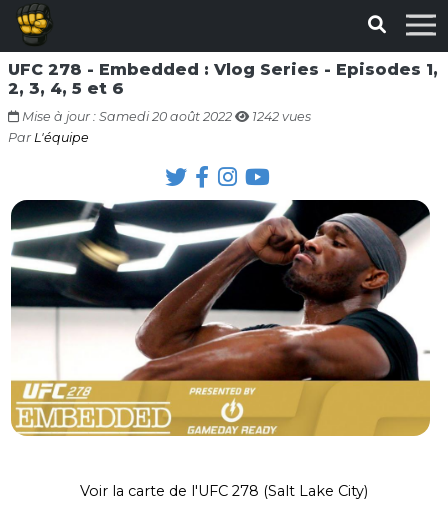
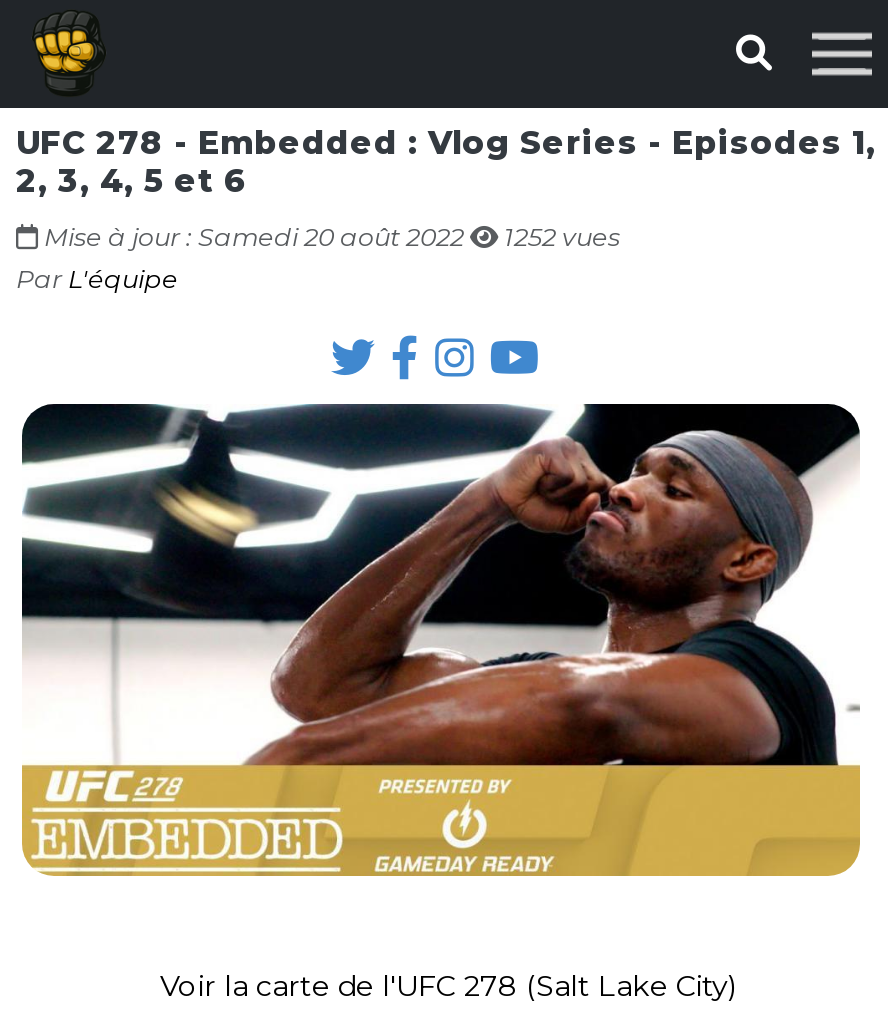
[19,109,311,124] Mise à jour : Samedi 20 août 2022 1242 vues -> [38,222,620,252] Mise à jour : Samedi 20 août 2022 1252 vues

